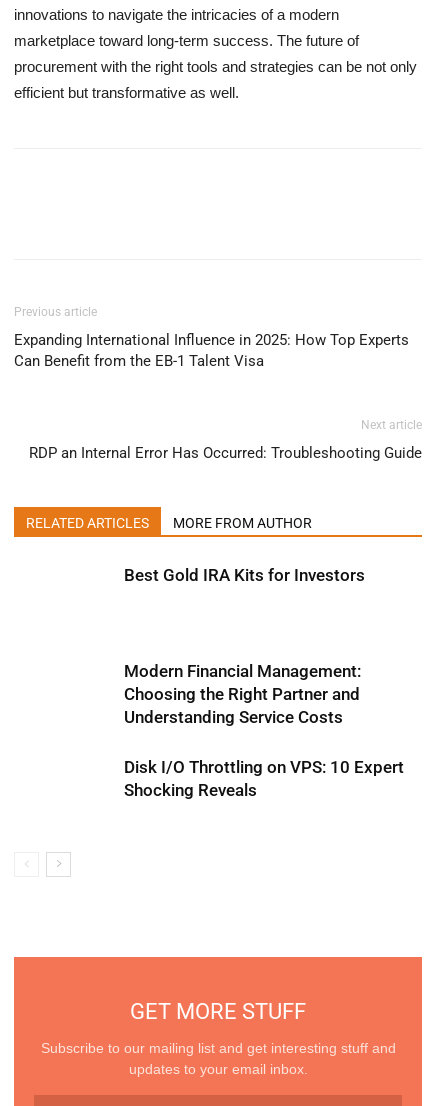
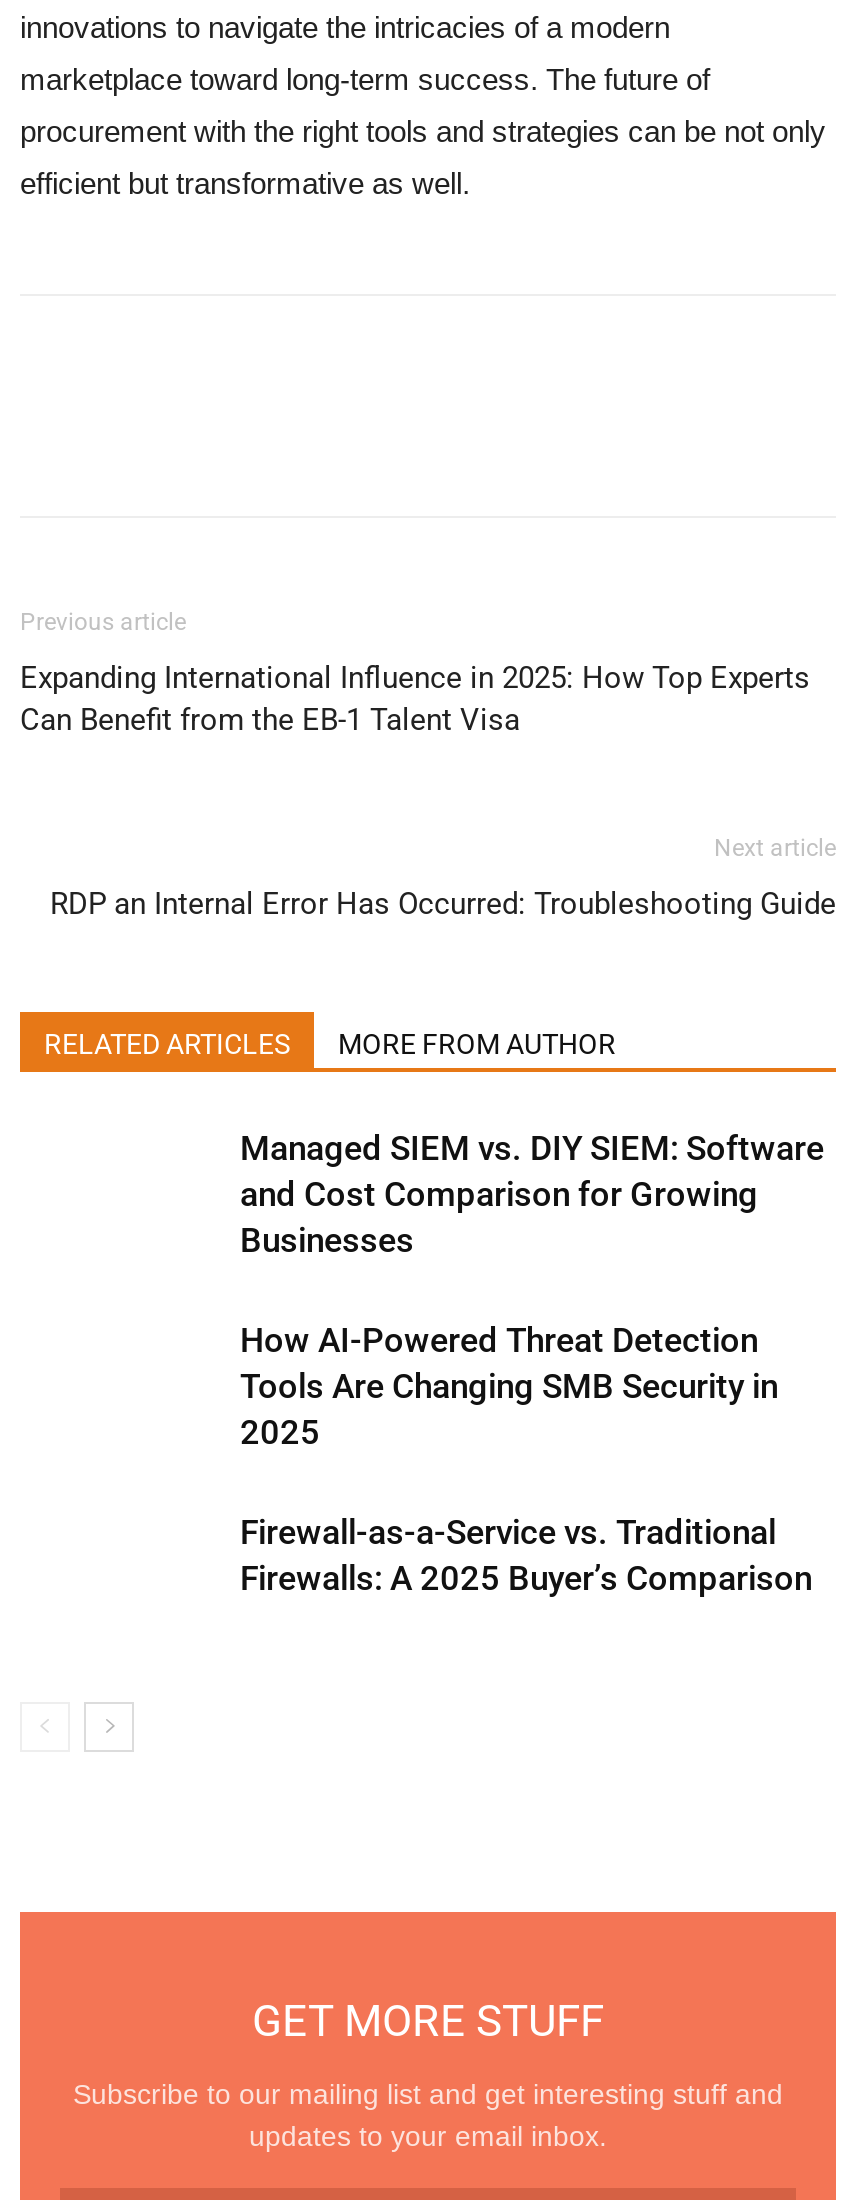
[124,565,365,585] Best Gold IRA Kits for Investors -> [240,1128,824,1260] Managed SIEM vs. DIY SIEM: Software | and Cost Comparison for Growing | Businesses
[124,661,361,727] Modern Financial Management: | Choosing the Right Partner and | Understanding Service Costs -> [240,1320,778,1452] How AI-Powered Threat Detection | Tools Are Changing SMB Security in | 2025
[124,757,404,800] Disk I/O Throttling on VPS: 10 Expert | Shocking Reveals -> [240,1512,812,1598] Firewall-as-a-Service vs. Traditional | Firewalls: A 2025 Buyer’s Comparison

